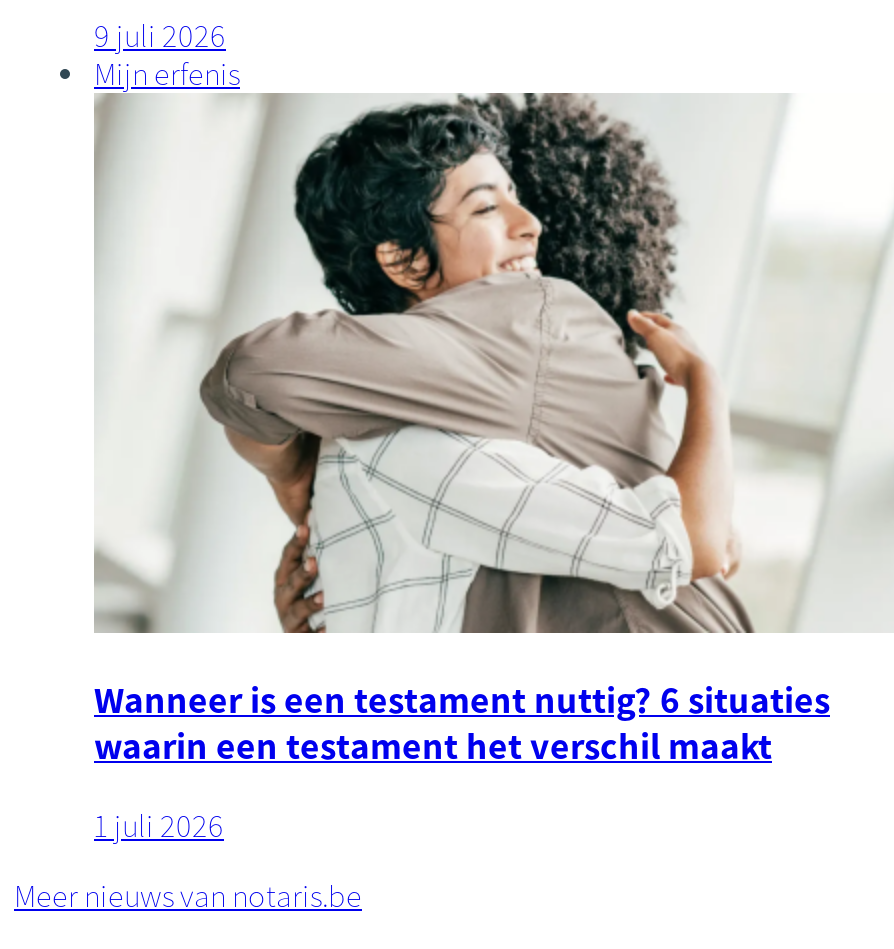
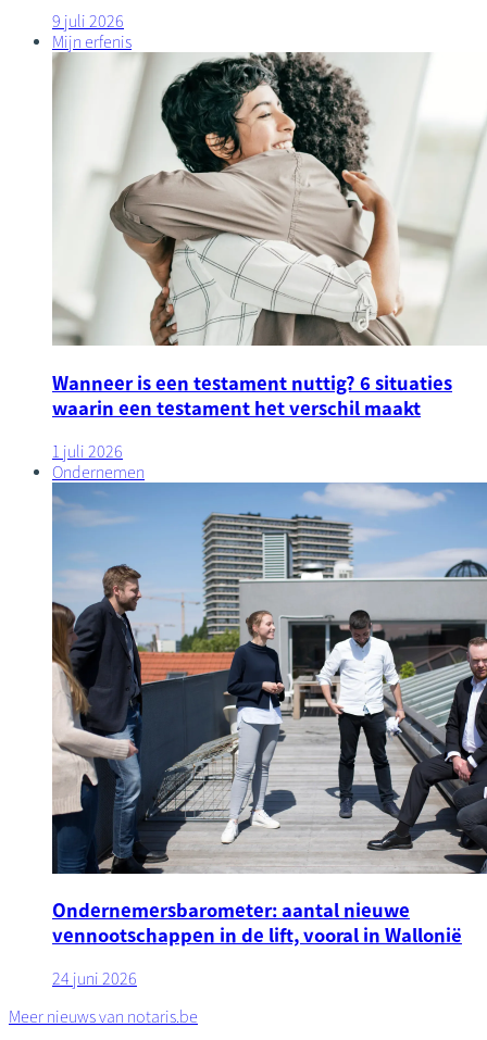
none -> [51,462,484,875] [image] | Ondernemen
none -> [52,898,462,989] Ondernemersbarometer: aantal nieuwe | vennootschappen in de lift, vooral in Wallonië | 24 juni 2026

